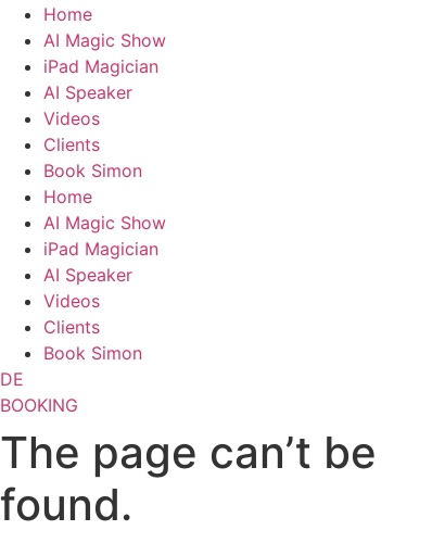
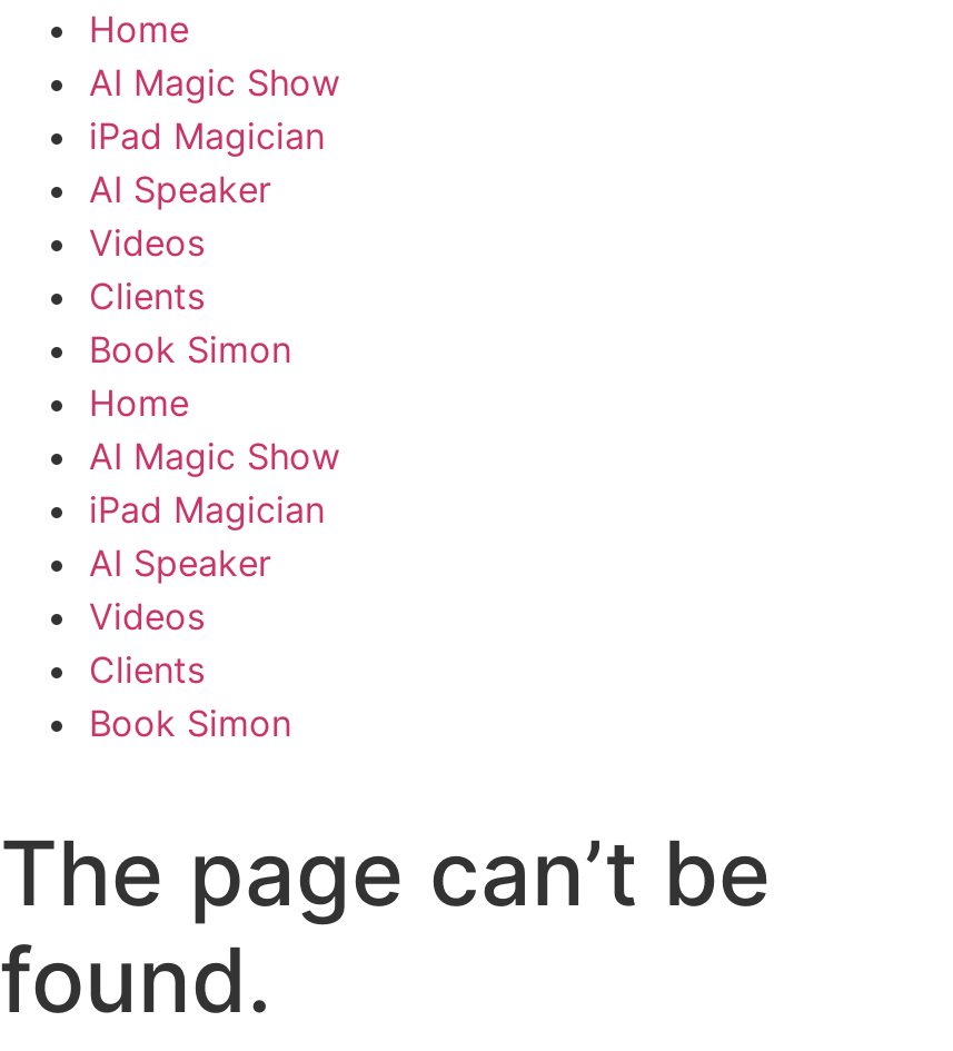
[0,368,78,416] DE | BOOKING -> none

